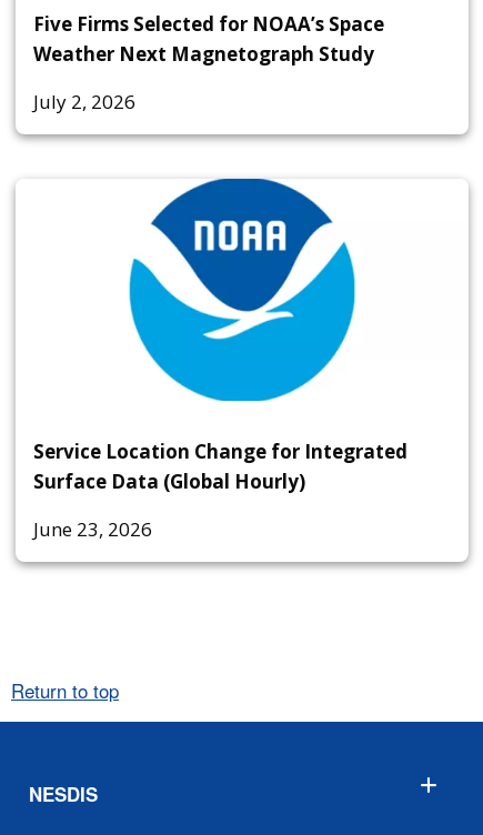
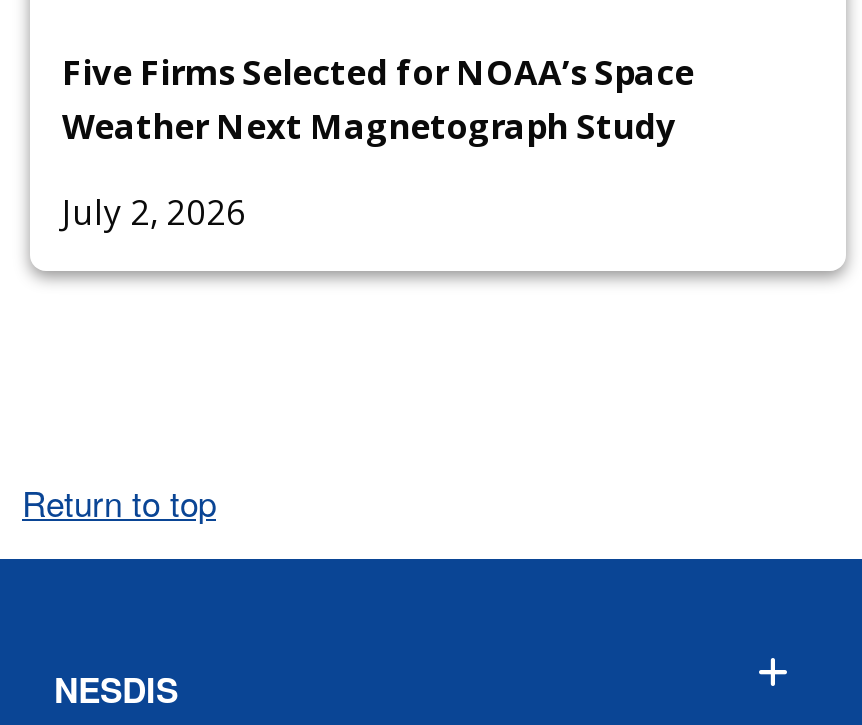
[33,178,407,541] [image] | Service Location Change for Integrated | Surface Data (Global Hourly) | June 23, 2026 -> none

